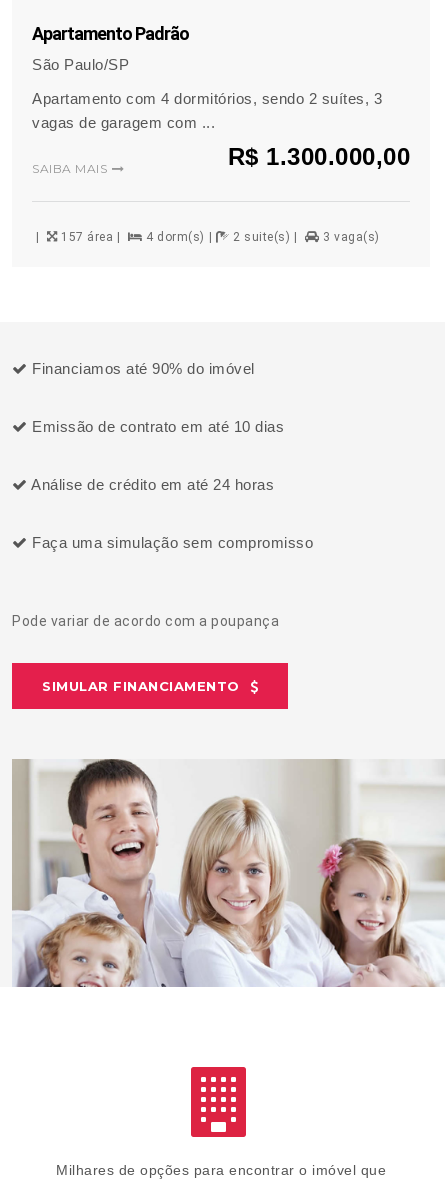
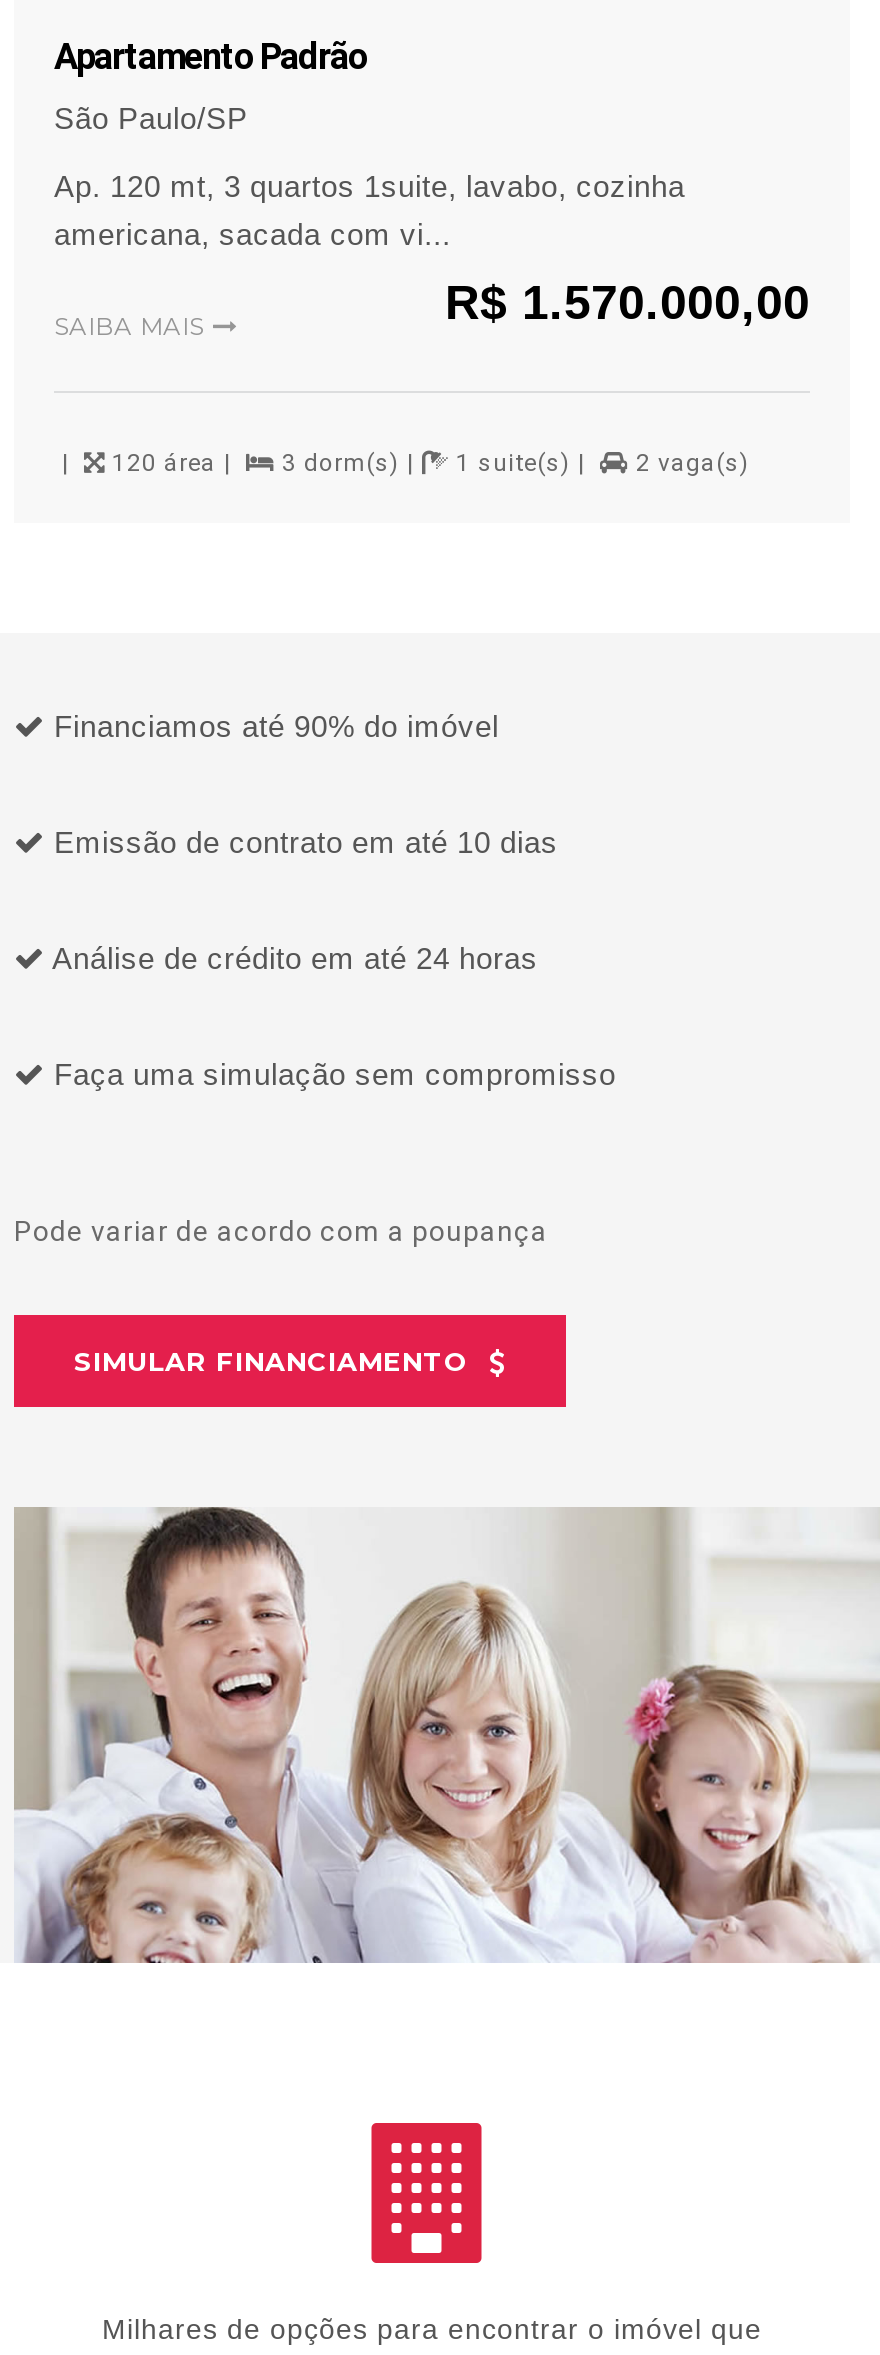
[32,90,410,170] Apartamento com 4 dormitórios, sendo 2 suítes, 3 | vagas de garagem com ... | R$ 1.300.000,00 -> [54,169,810,329] Ap. 120 mt, 3 quartos 1suite, lavabo, cozinha | americana, sacada com vi... | R$ 1.570.000,00
[57,230,113,244] 157 área -> [105,449,216,477] 120 área
[142,230,204,244] 4 dorm(s) -> [275,449,399,477] 3 dorm(s)
[229,230,290,244] 2 suite(s) -> [449,449,570,477] 1 suite(s)
[319,230,379,244] 3 vaga(s) -> [629,449,749,477] 2 vaga(s)

